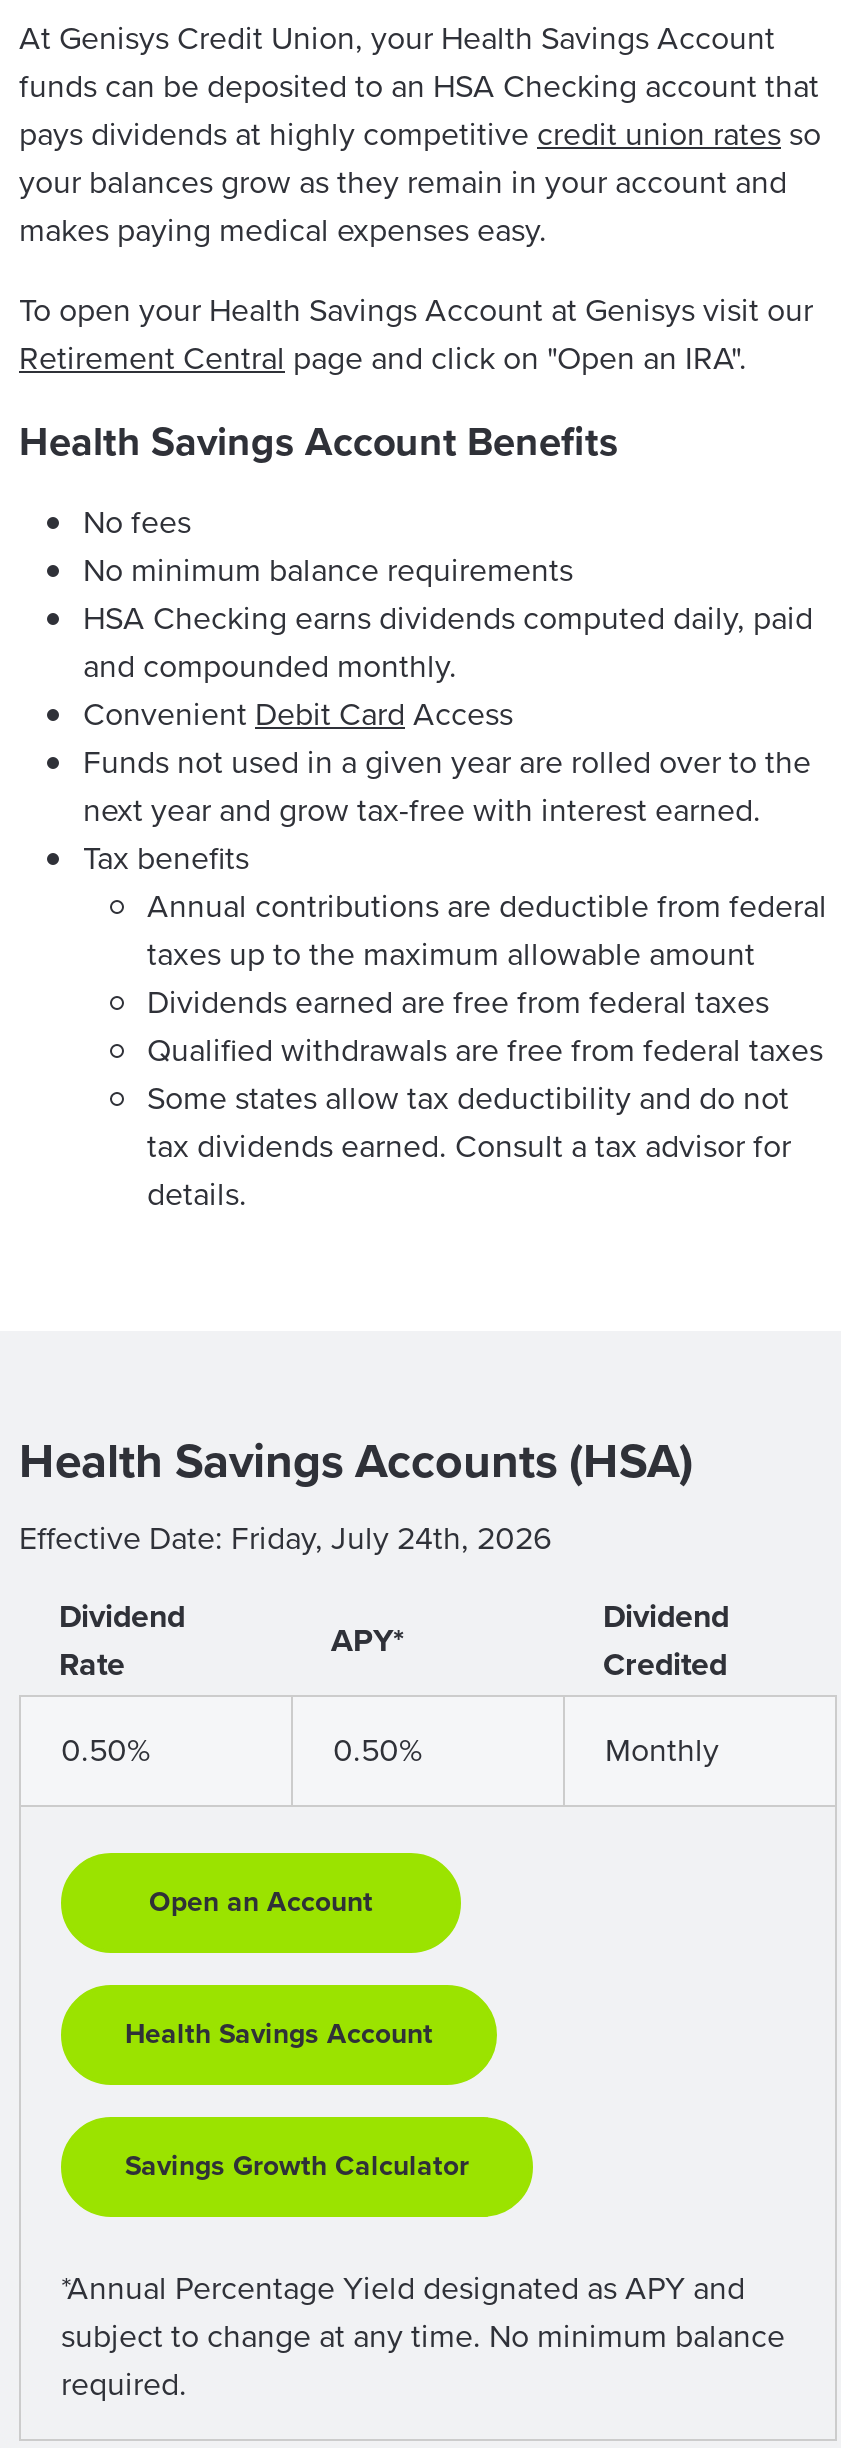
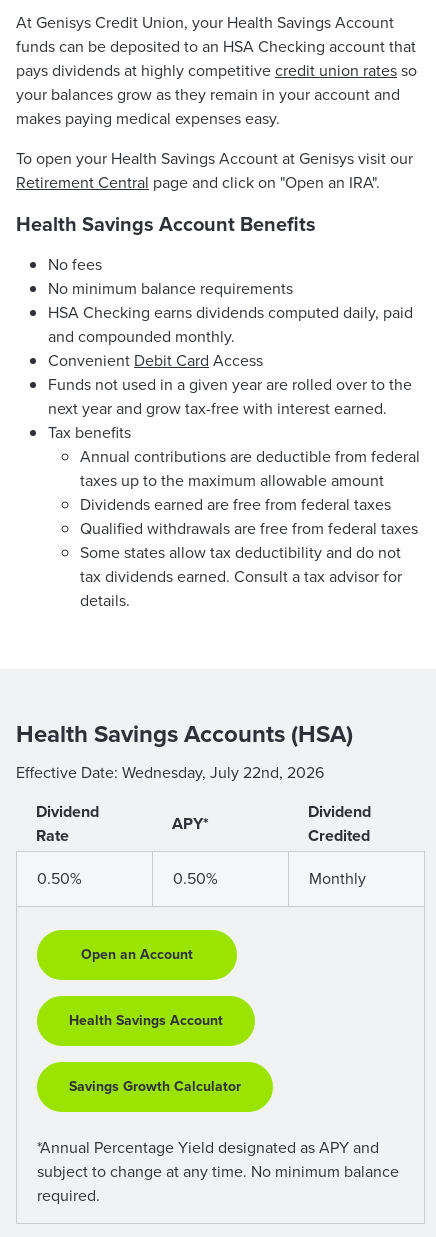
[19,1516,551,1562] Effective Date: Friday, July 24th, 2026 -> [16,761,324,784] Effective Date: Wednesday, July 22nd, 2026

